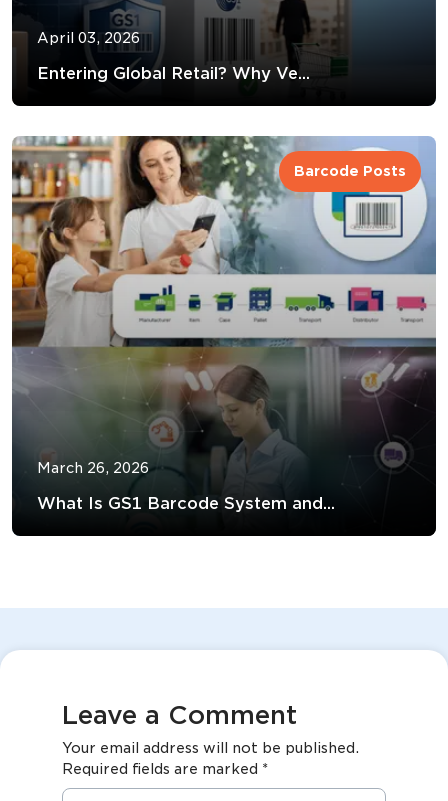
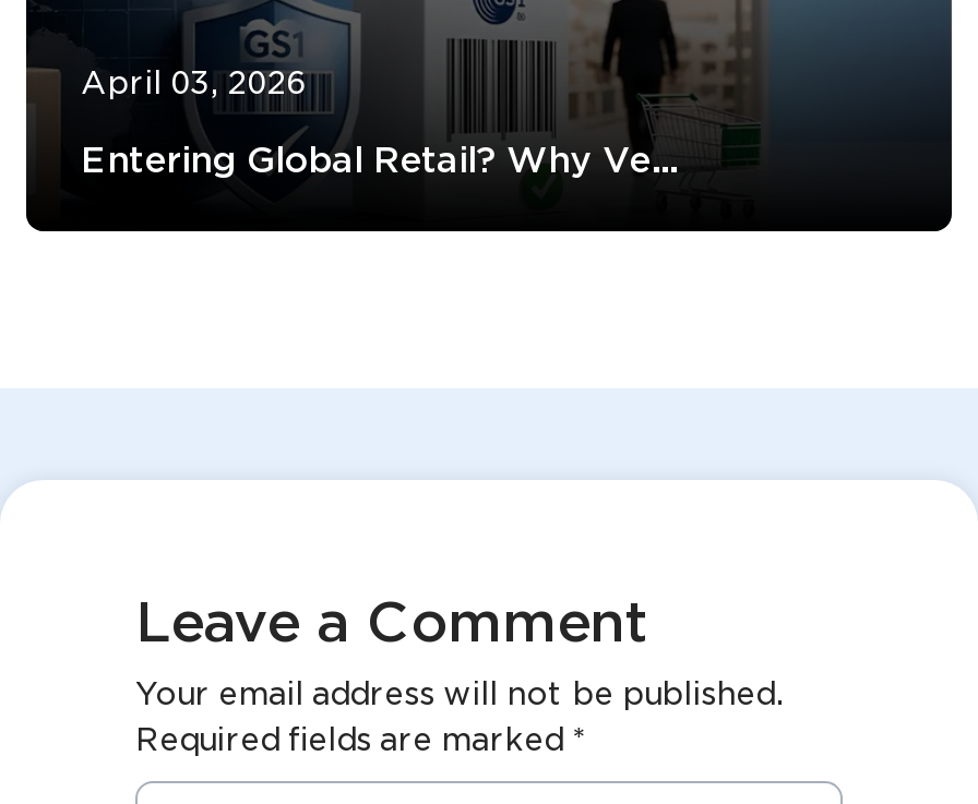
[11,135,436,487] [image] | Barcode Posts -> none
[37,460,335,513] March 26, 2026 | What Is GS1 Barcode System and... -> none

